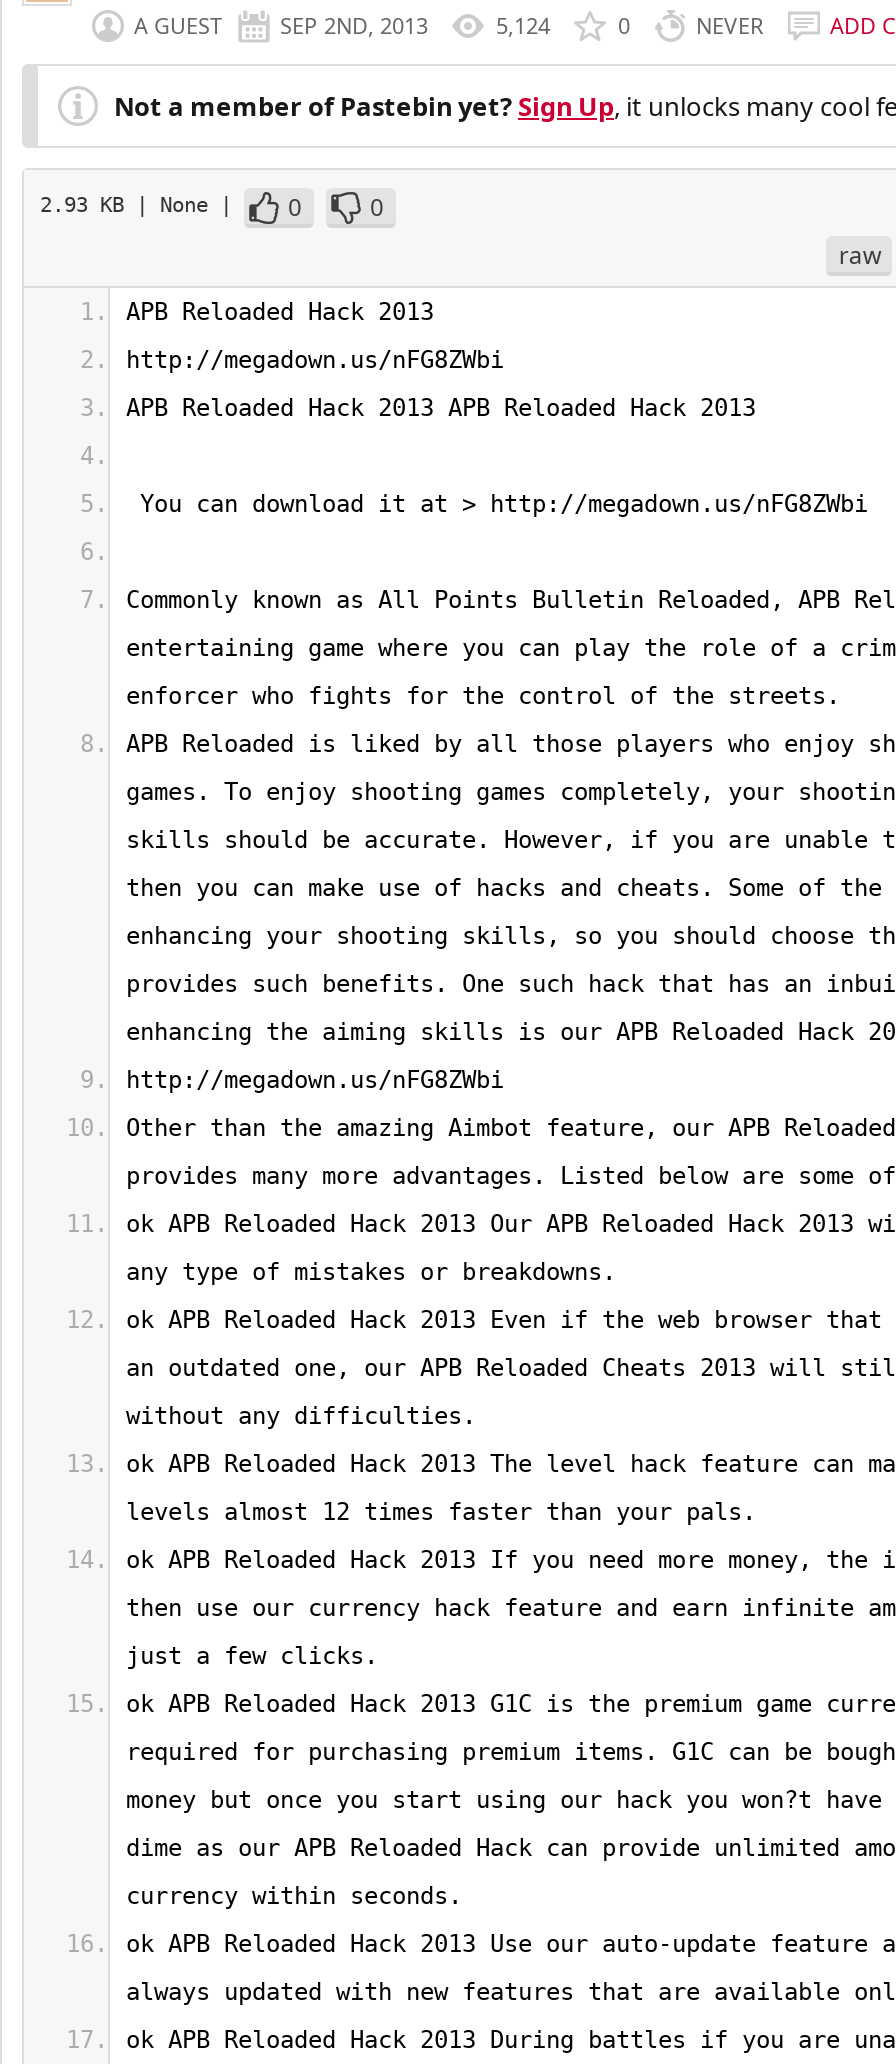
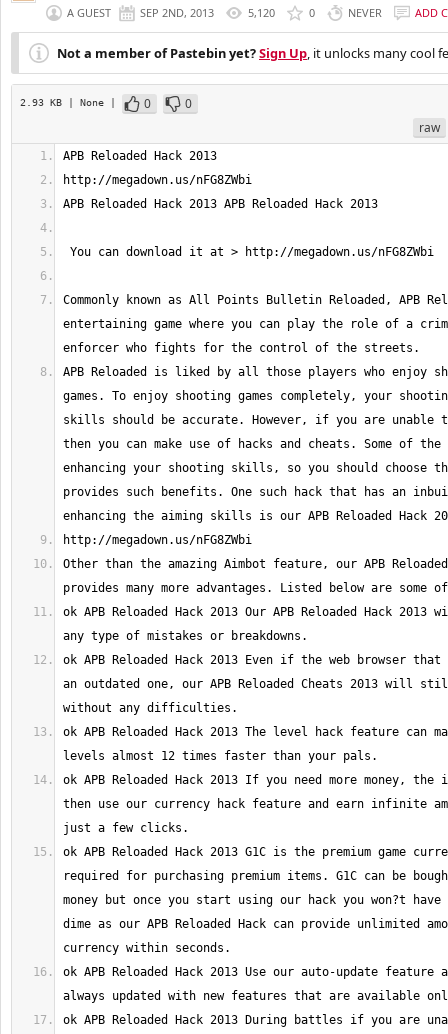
[496,10,550,40] 5,124 -> [248,5,275,20] 5,120

